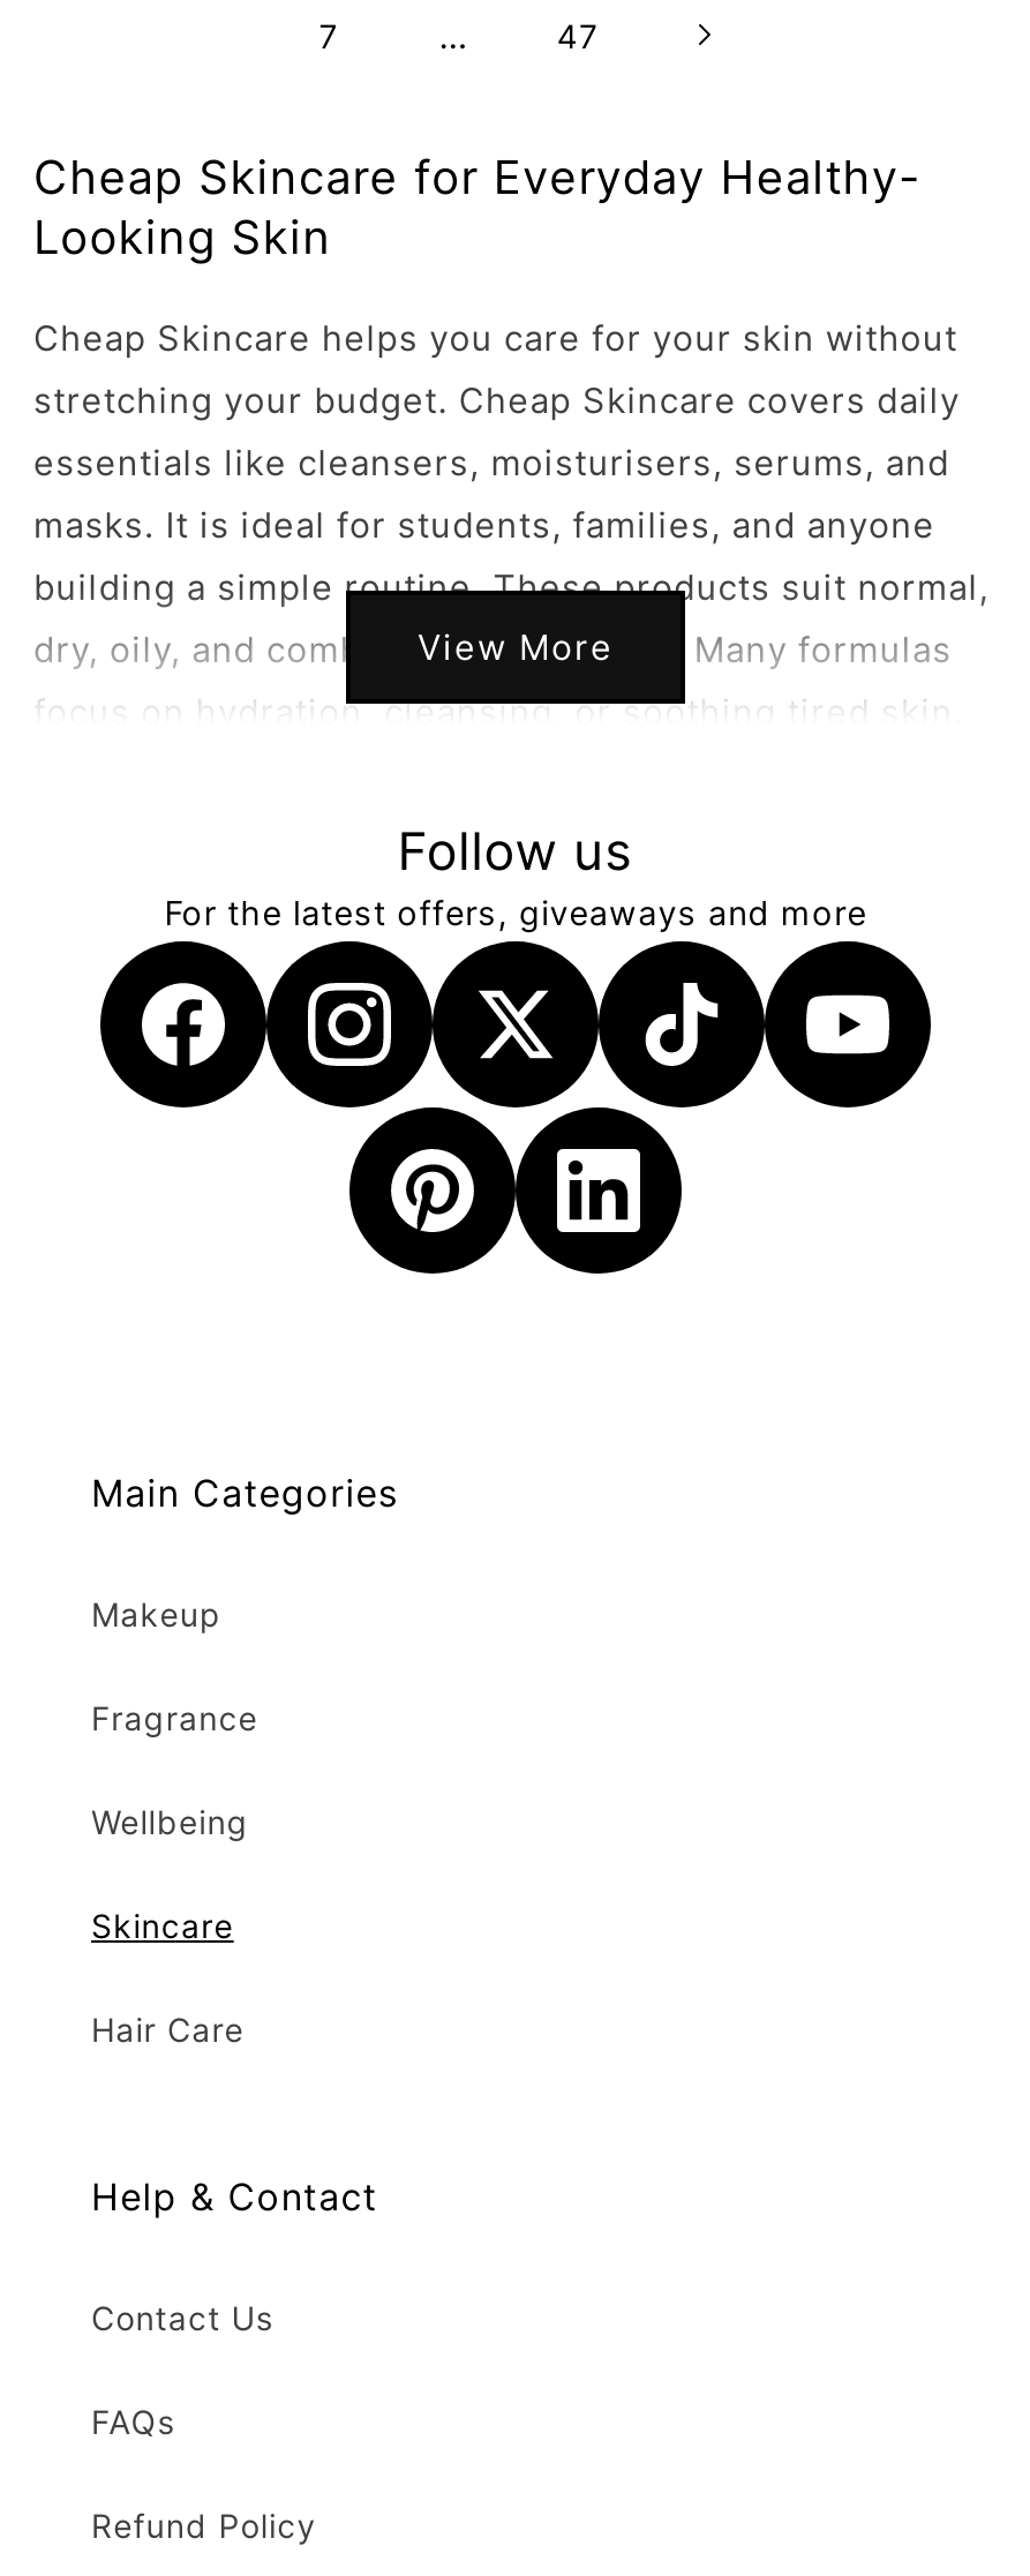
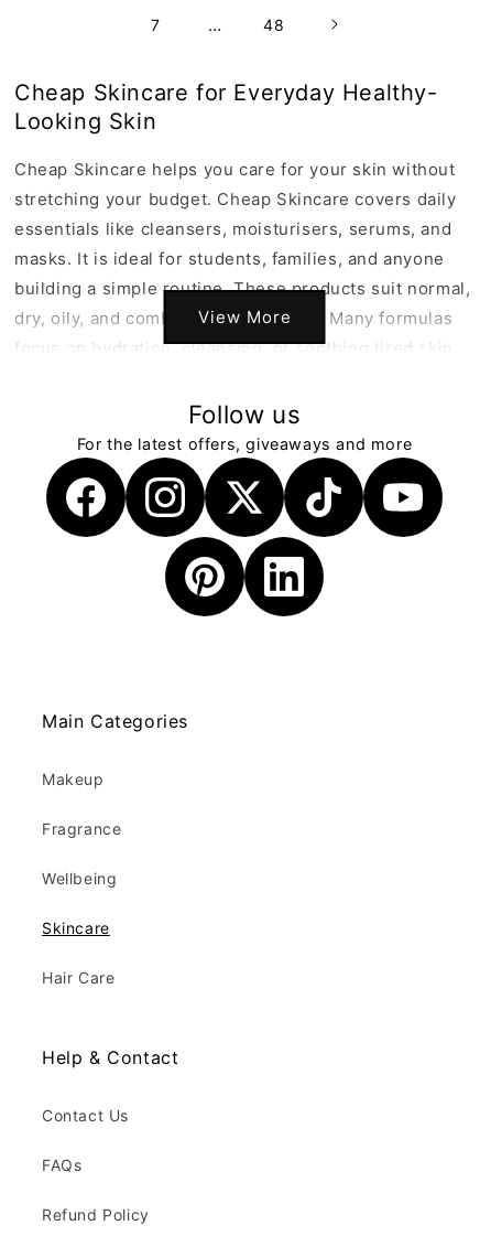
[557,15,599,54] 47 -> [264,15,285,34] 48

